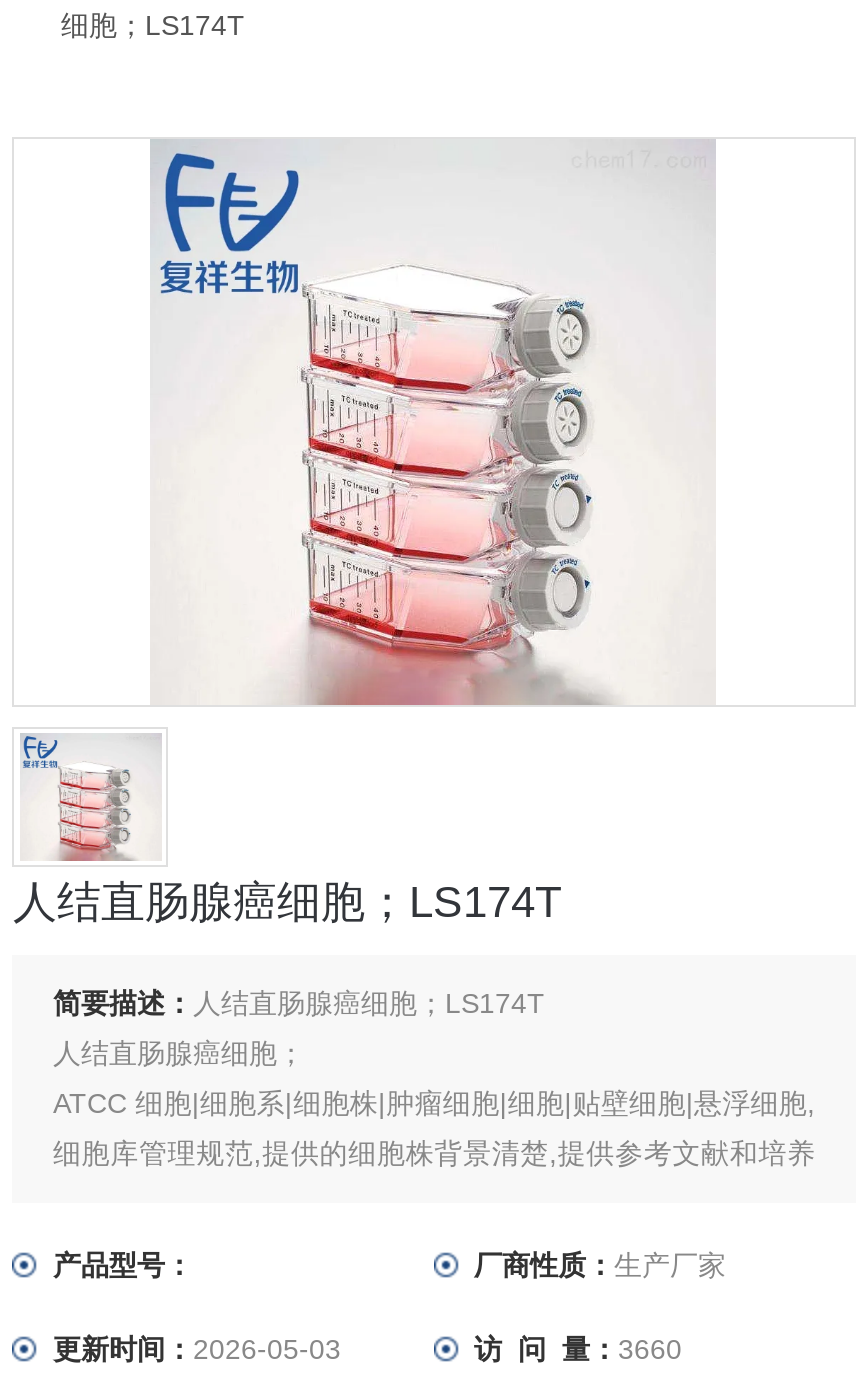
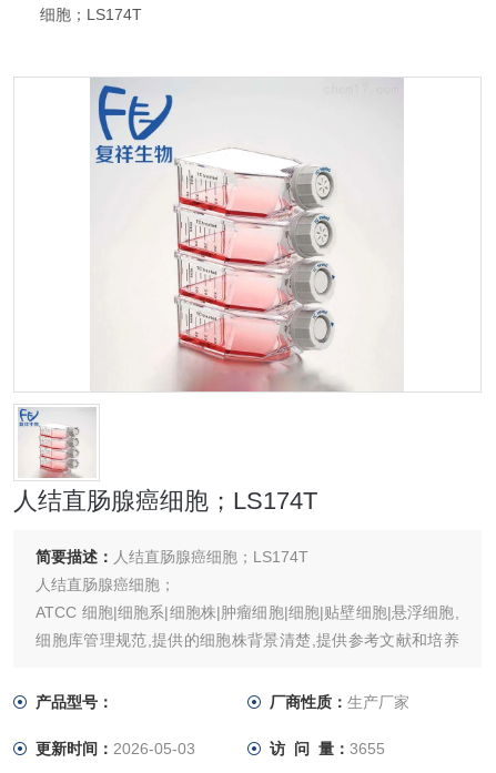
[474,1333,682,1365] 访 问 量：3660 -> [270,740,385,758] 访 问 量：3655

